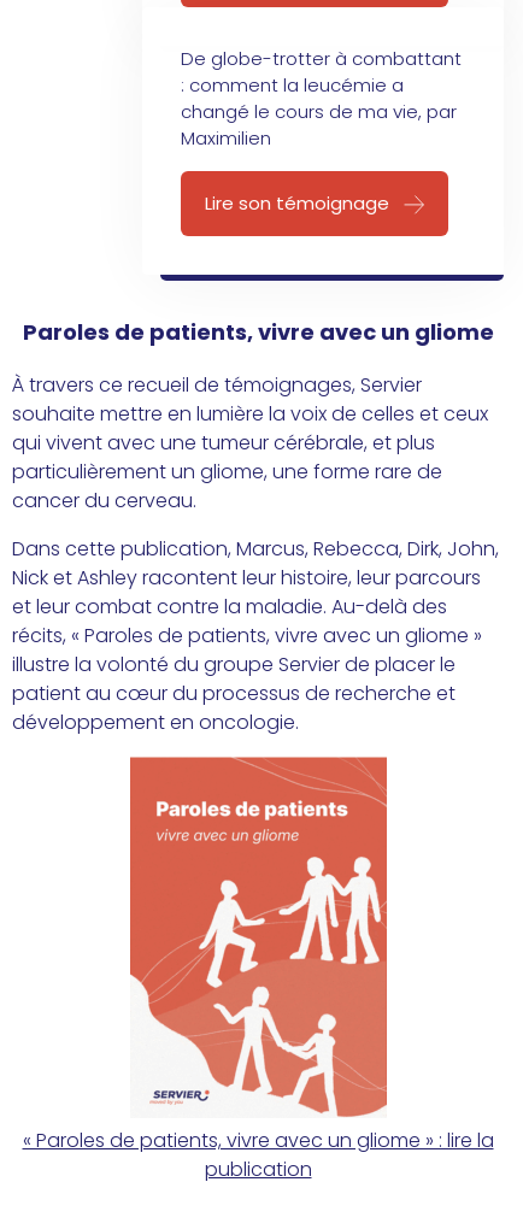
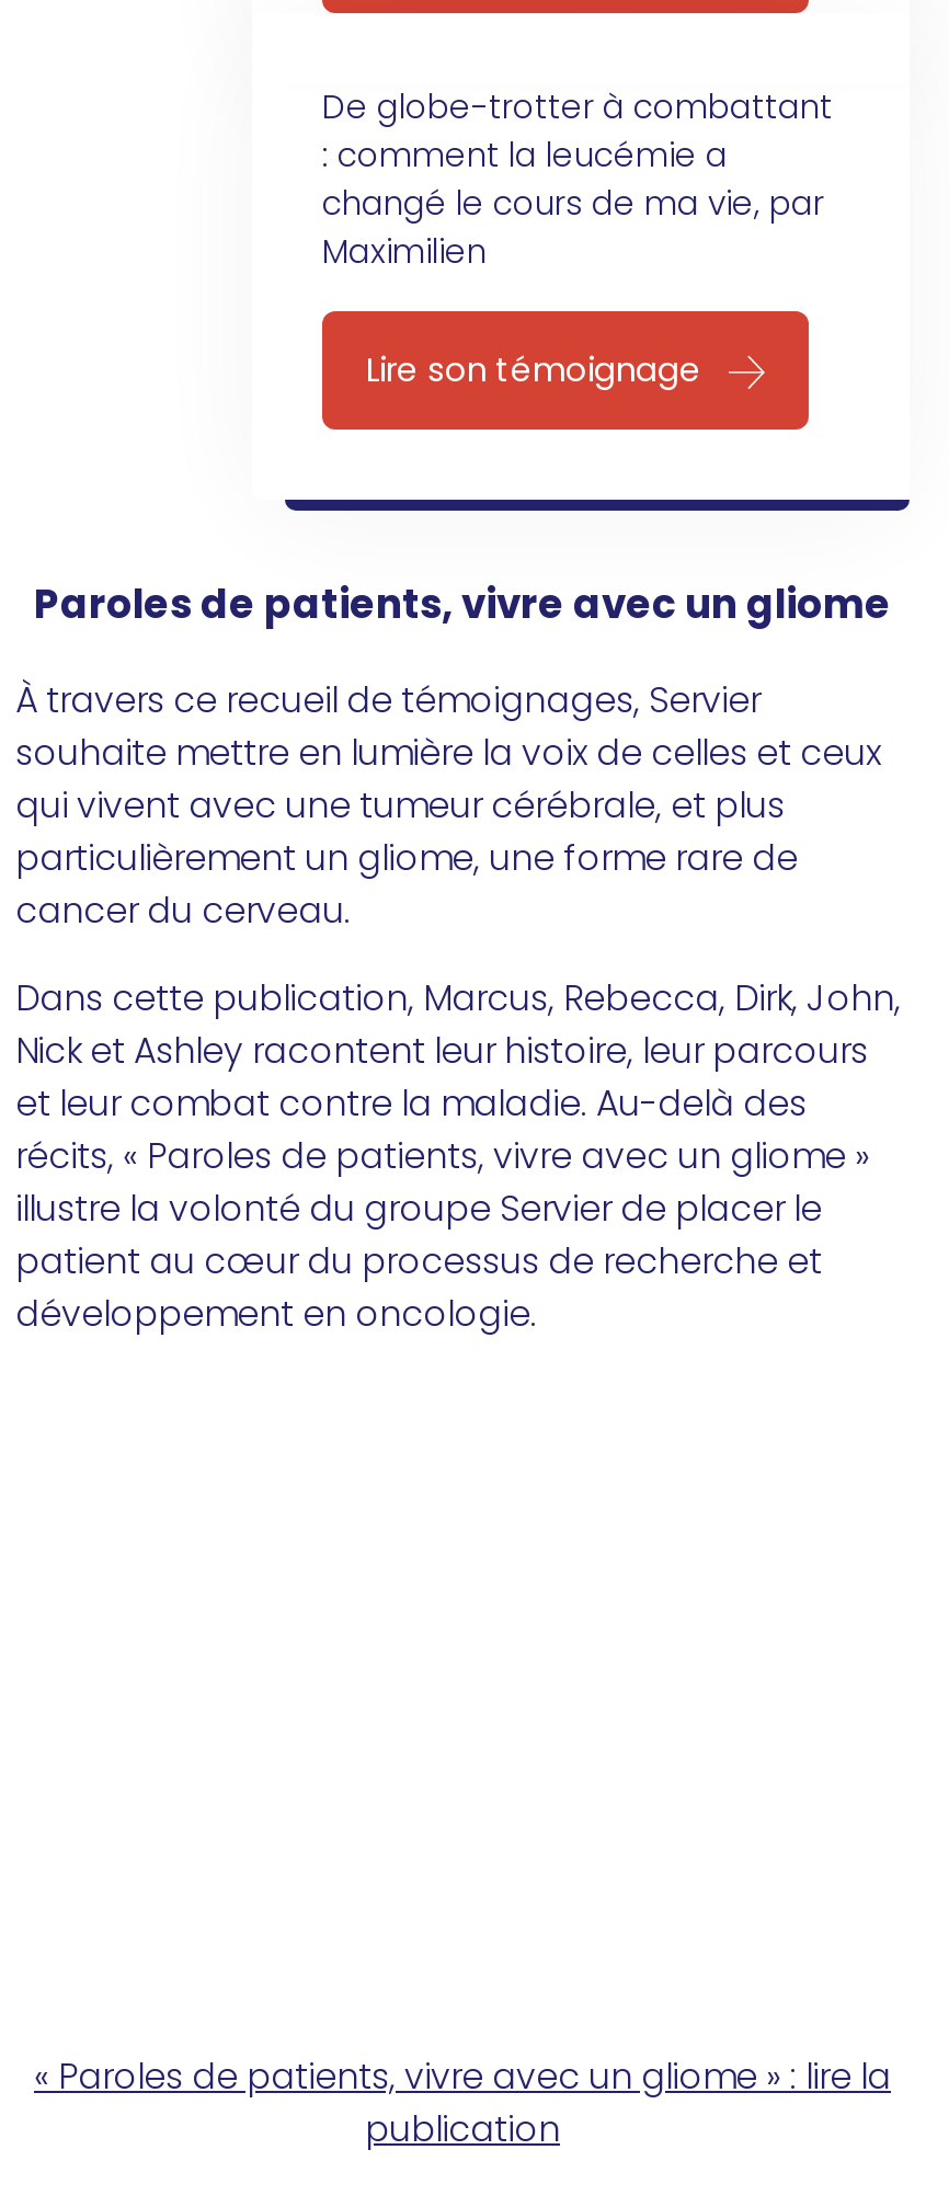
[129,755,388,1118] [image] -> none

